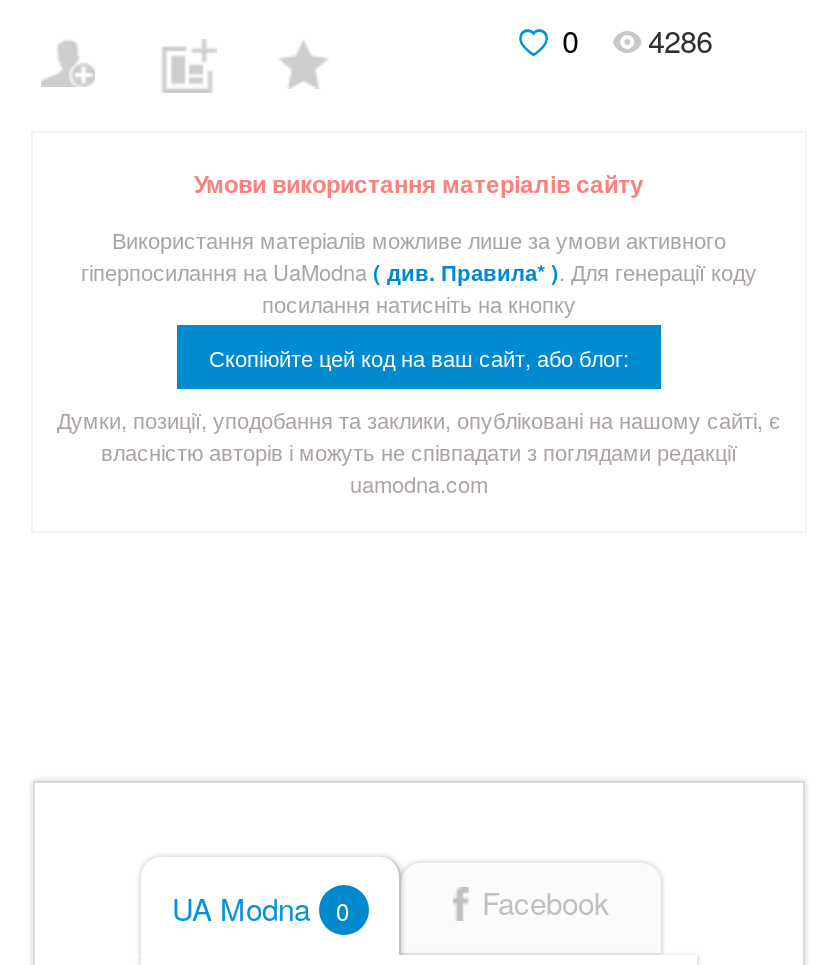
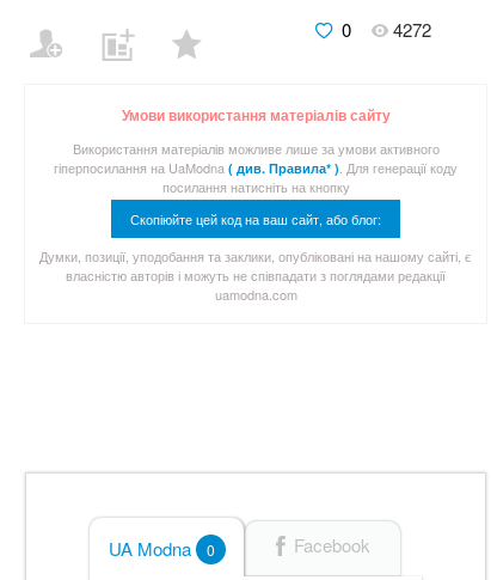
[562,19,712,61] 0 4286 -> [341,17,431,42] 0 4272

